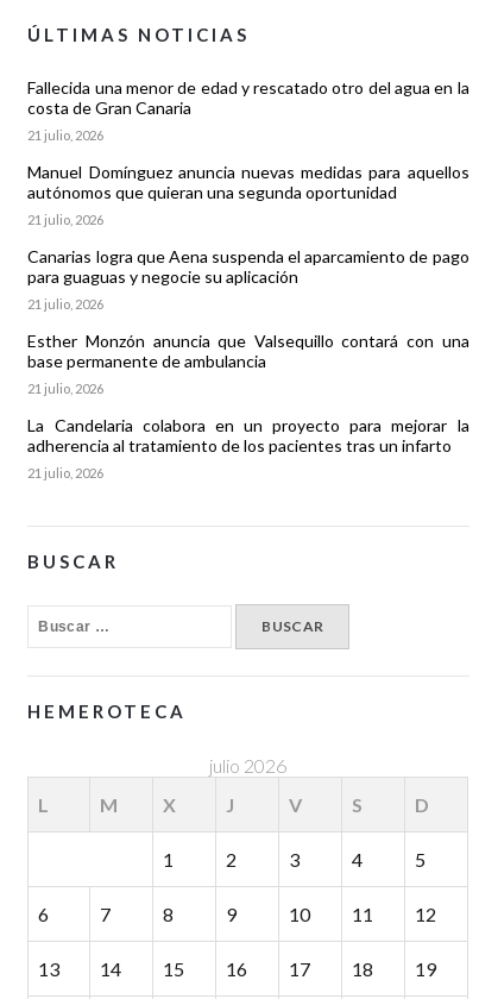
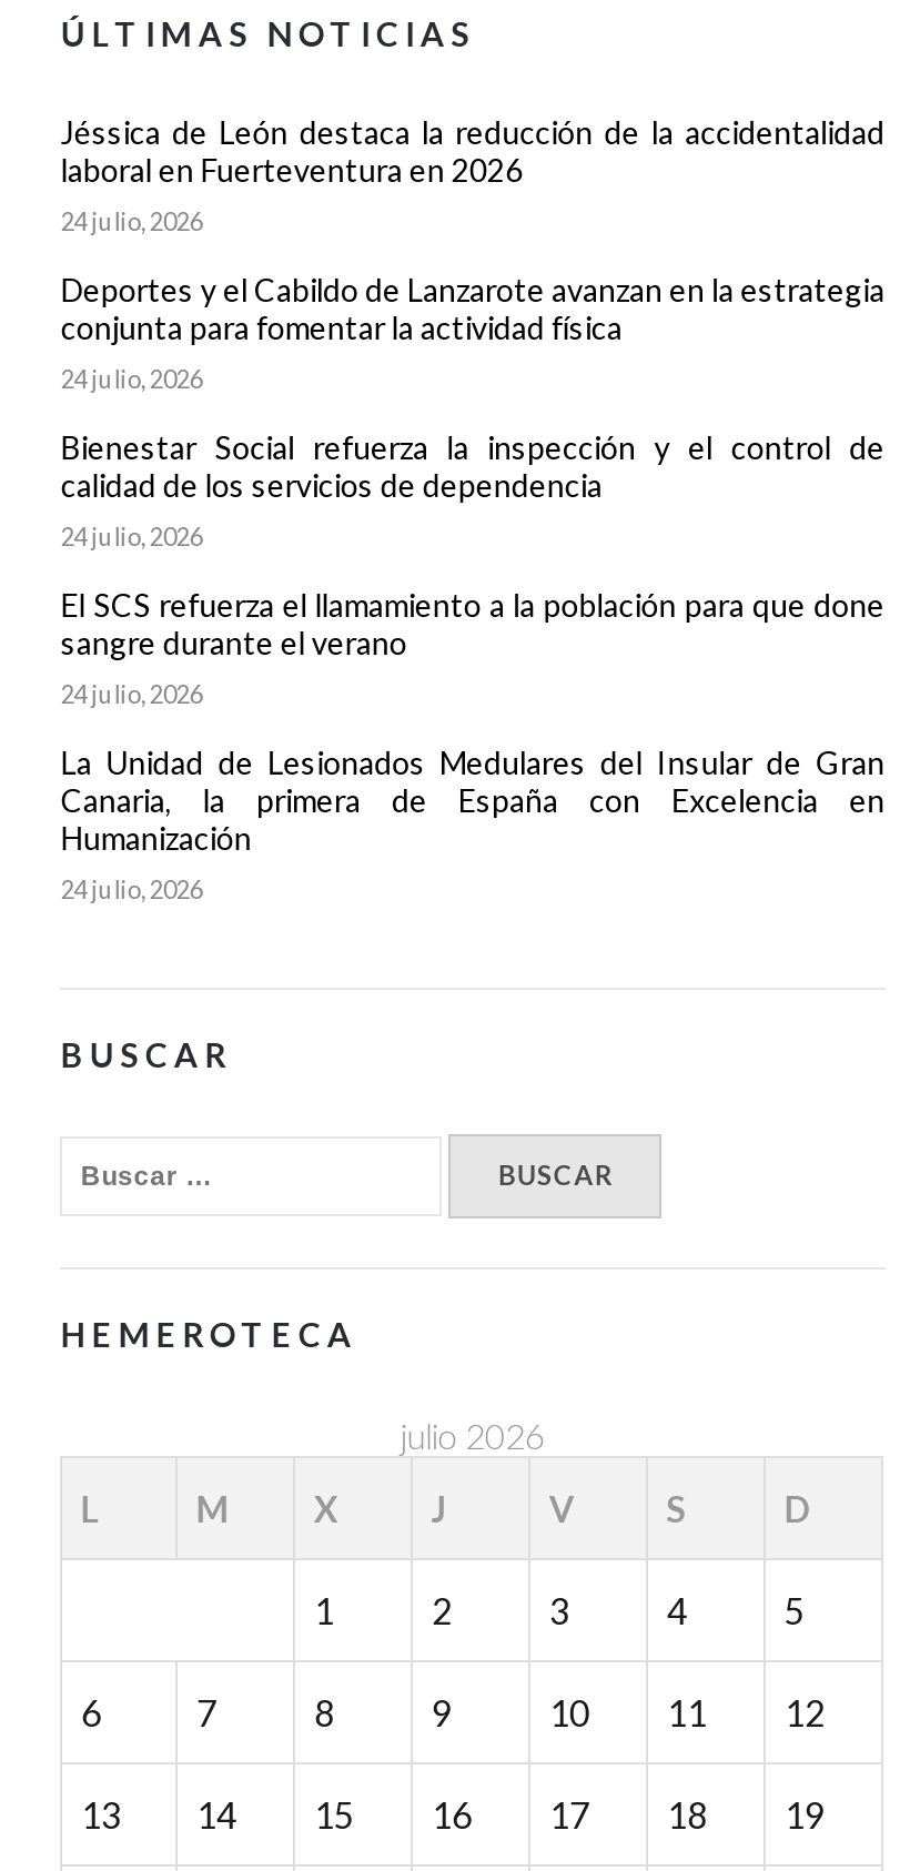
[28,78,469,118] Fallecida una menor de edad y rescatado otro del agua en la | costa de Gran Canaria -> [61,114,885,189] Jéssica de León destaca la reducción de la accidentalidad | laboral en Fuerteventura en 2026
[28,127,104,143] 21 julio, 2026 -> [61,207,203,236] 24 julio, 2026
[28,162,469,202] Manuel Domínguez anuncia nuevas medidas para aquellos | autónomos que quieran una segunda oportunidad -> [61,271,885,347] Deportes y el Cabildo de Lanzarote avanzan en la estrategia | conjunta para fomentar la actividad física
[28,212,104,227] 21 julio, 2026 -> [61,364,203,393] 24 julio, 2026
[28,246,469,287] Canarias logra que Aena suspenda el aparcamiento de pago | para guaguas y negocie su aplicación -> [61,429,885,504] Bienestar Social refuerza la inspección y el control de | calidad de los servicios de dependencia
[28,296,104,312] 21 julio, 2026 -> [61,522,203,551] 24 julio, 2026
[28,331,469,371] Esther Monzón anuncia que Valsequillo contará con una | base permanente de ambulancia -> [61,586,885,662] El SCS refuerza el llamamiento a la población para que done | sangre durante el verano
[28,381,104,396] 21 julio, 2026 -> [61,680,203,708] 24 julio, 2026
[28,415,469,456] La Candelaria colabora en un proyecto para mejorar la | adherencia al tratamiento de los pacientes tras un infarto -> [61,744,885,857] La Unidad de Lesionados Medulares del Insular de Gran | Canaria, la primera de España con Excelencia en | Humanización
[28,465,104,481] 21 julio, 2026 -> [61,875,203,904] 24 julio, 2026

